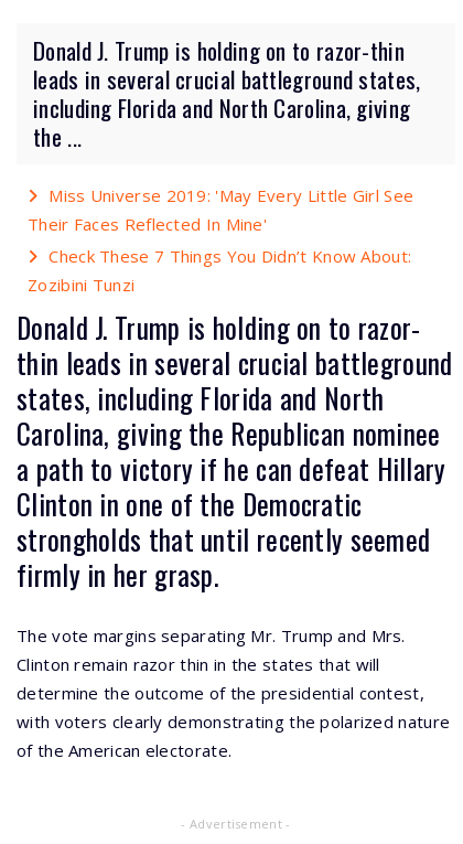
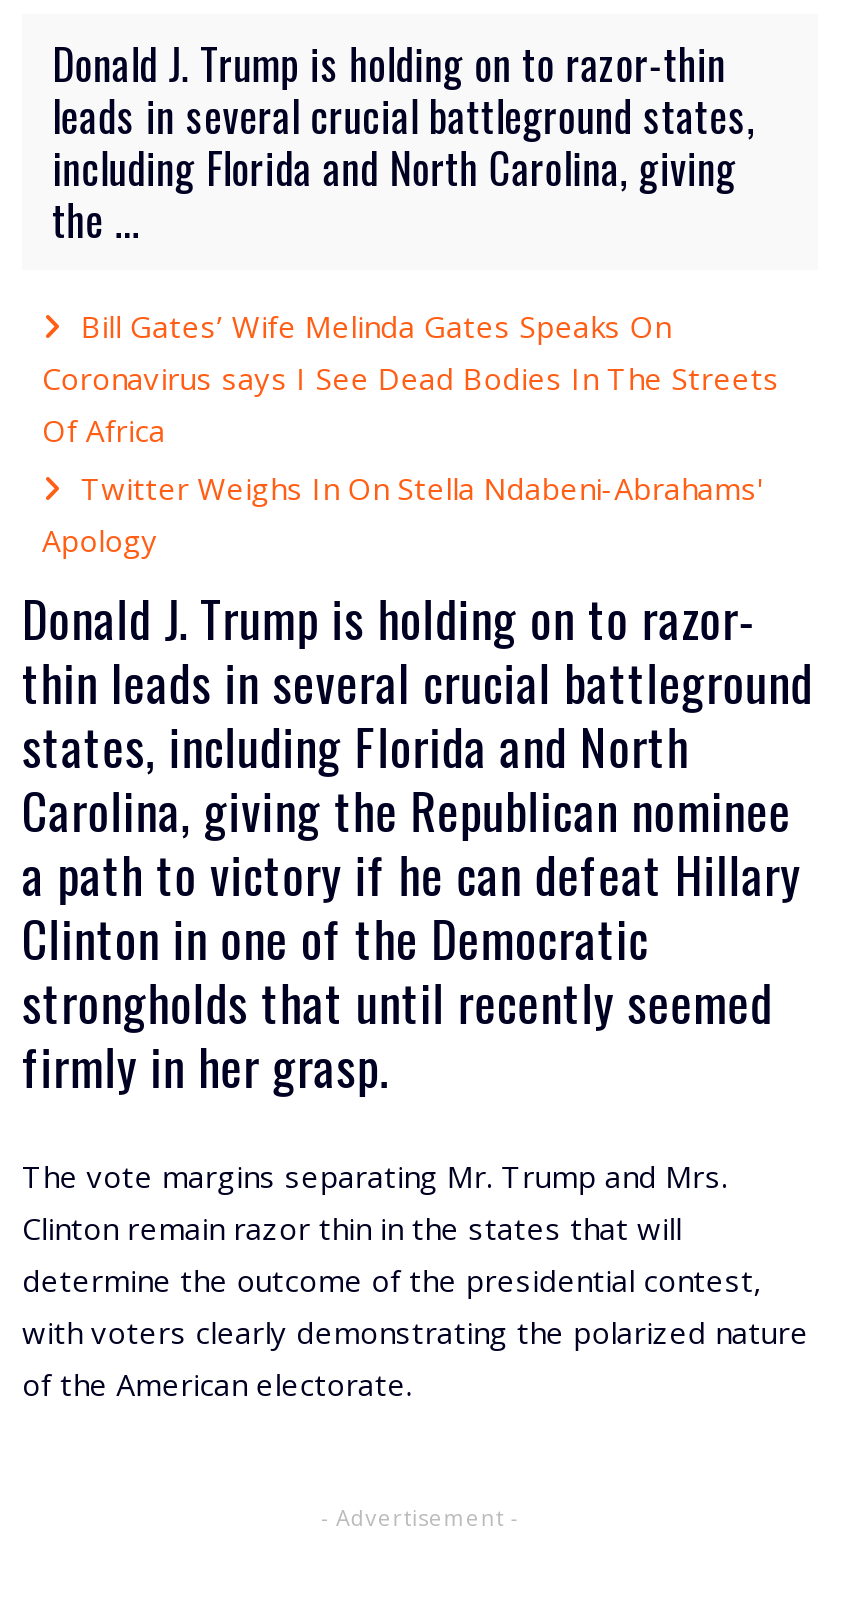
[28,184,414,295] Miss Universe 2019: 'May Every Little Girl See | Their Faces Reflected In Mine' | Check These 7 Things You Didn’t Know About: | Zozibini Tunzi -> [42,306,779,560] Bill Gates’ Wife Melinda Gates Speaks On | Coronavirus says I See Dead Bodies In The Streets | Of Africa | Twitter Weighs In On Stella Ndabeni-Abrahams' | Apology

